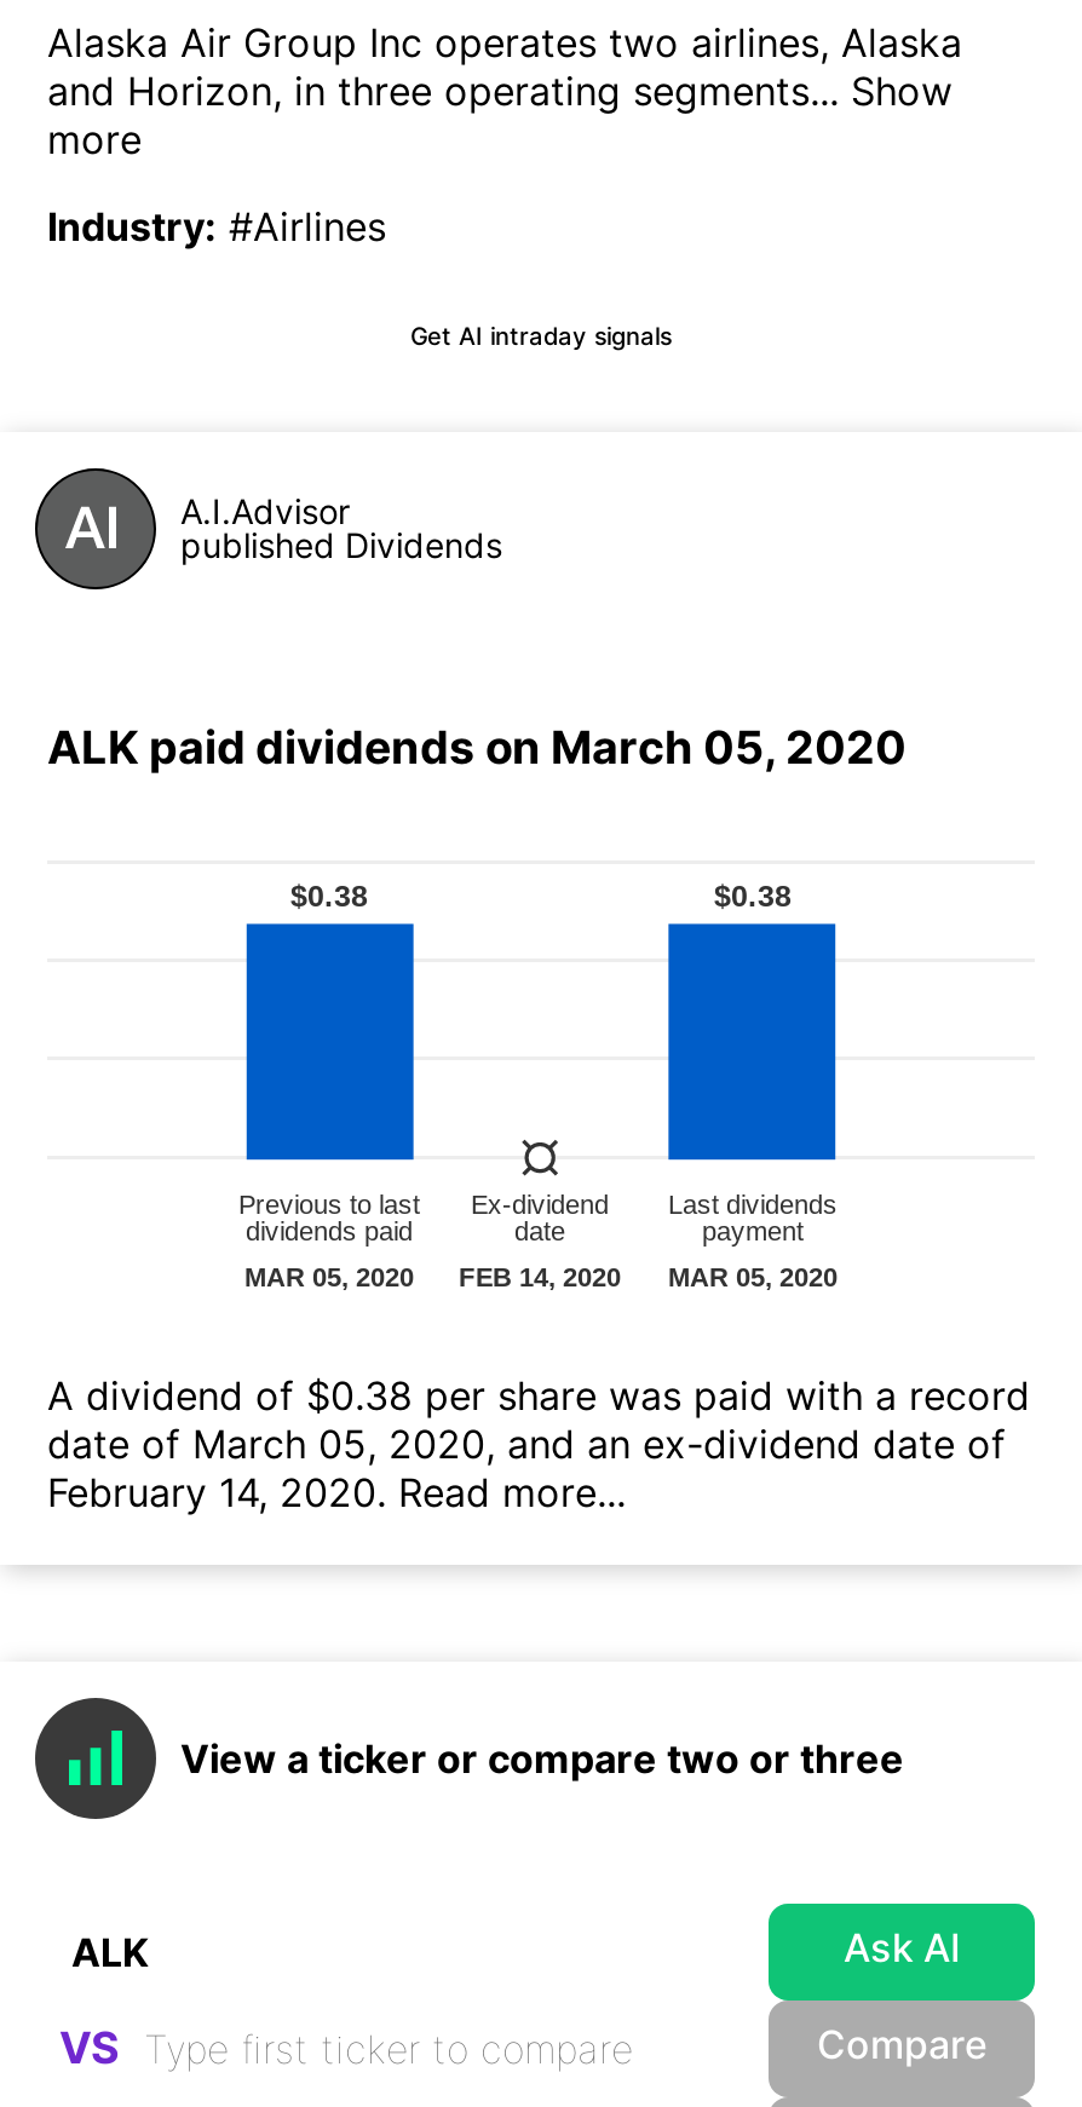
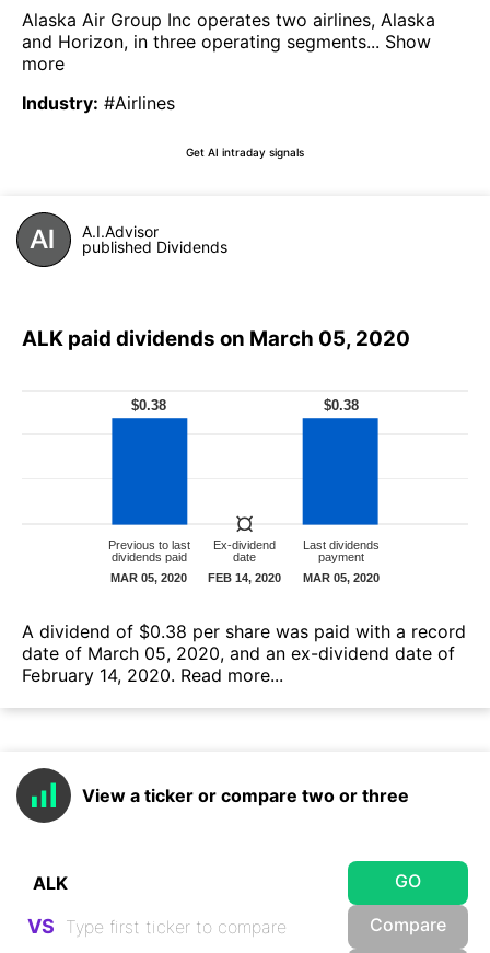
[844,1924,960,1972] Ask AI -> [395,870,421,892] GO

